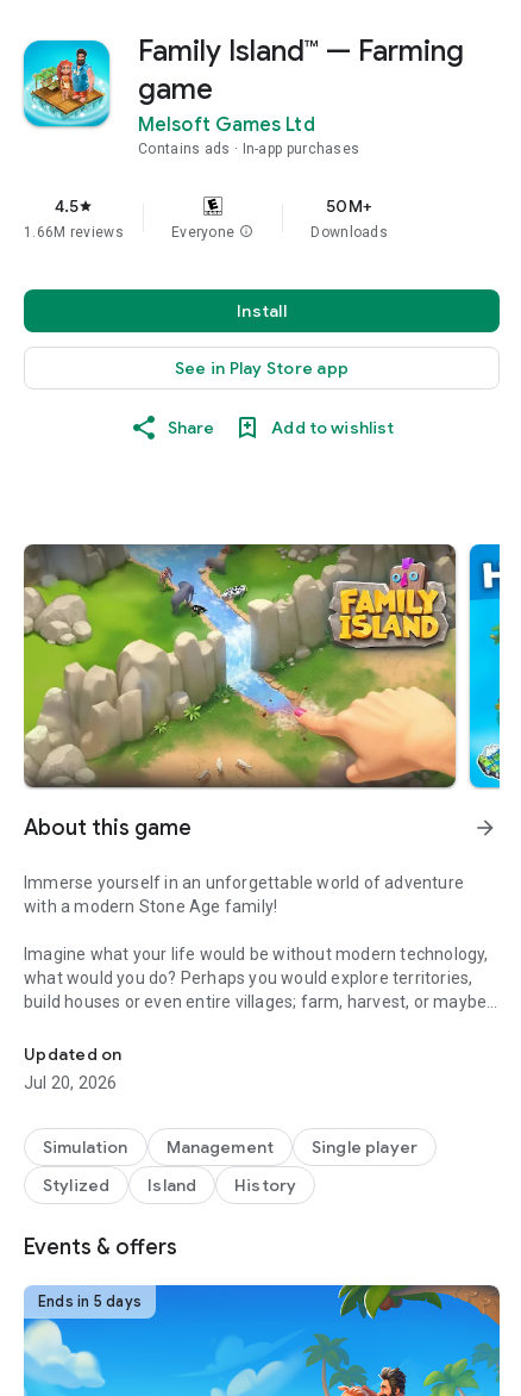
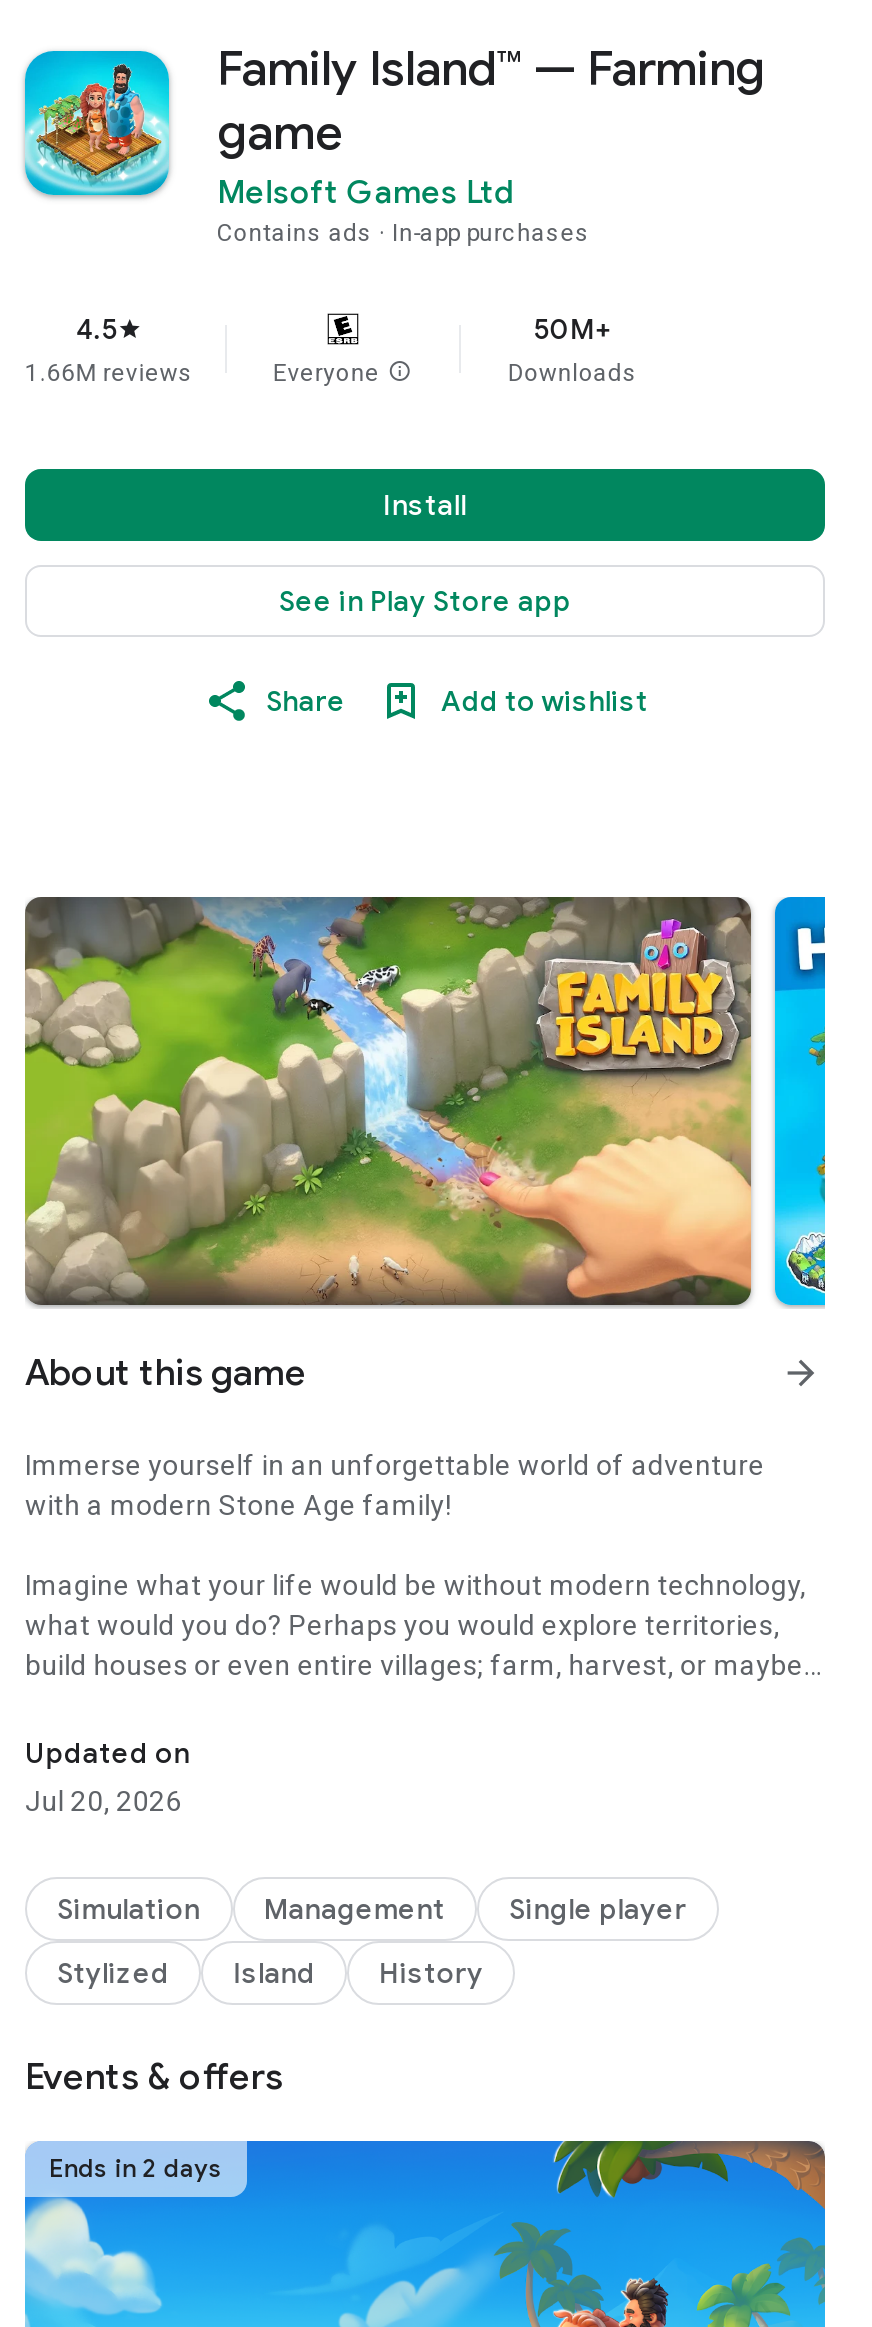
[38,1292,142,1311] Ends in 5 days -> [49,2153,223,2185] Ends in 2 days

